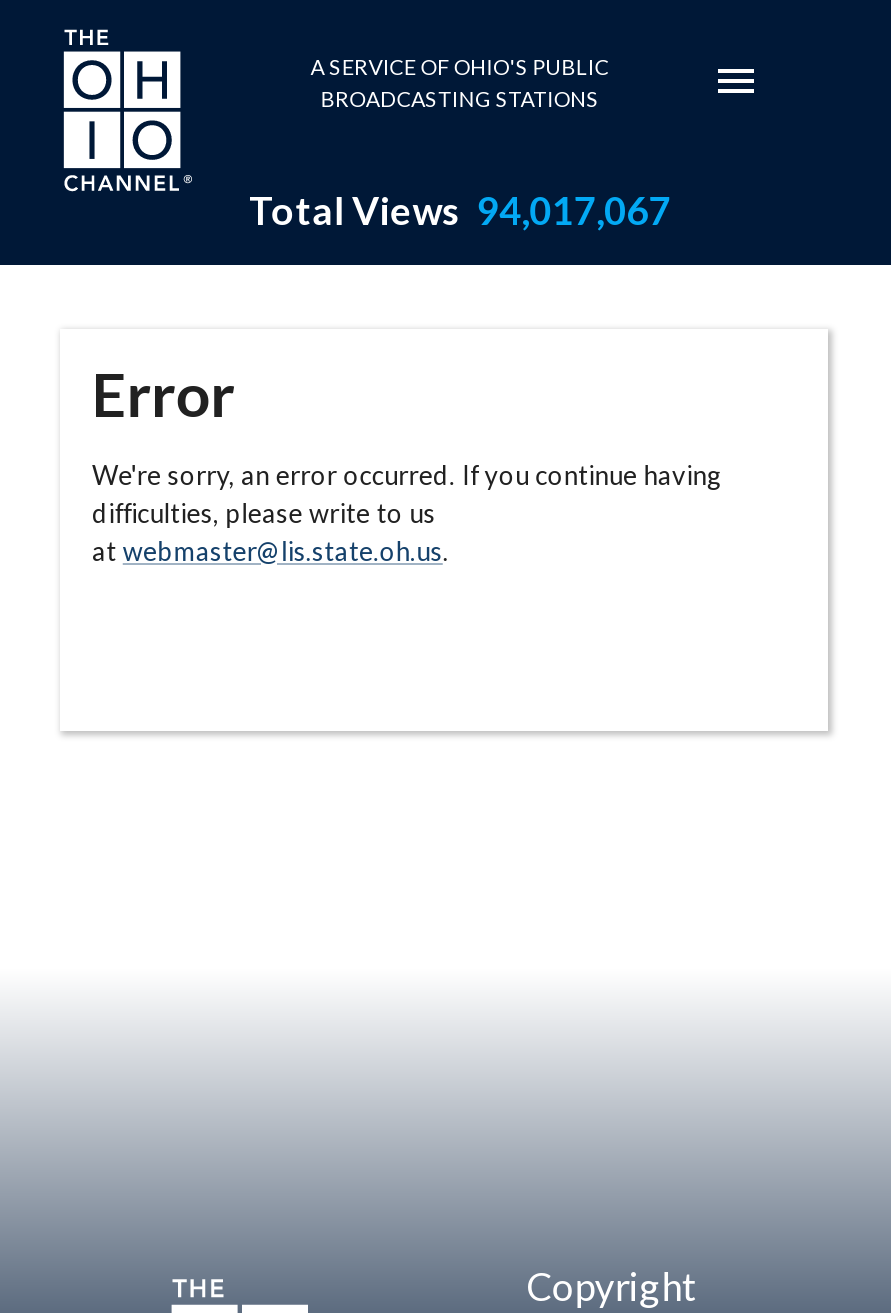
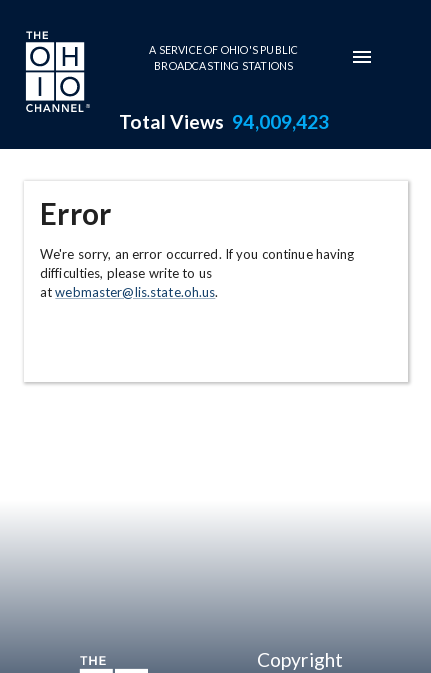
[249,187,670,233] Total Views 94,017,067 -> [118,110,329,133] Total Views 94,009,423

